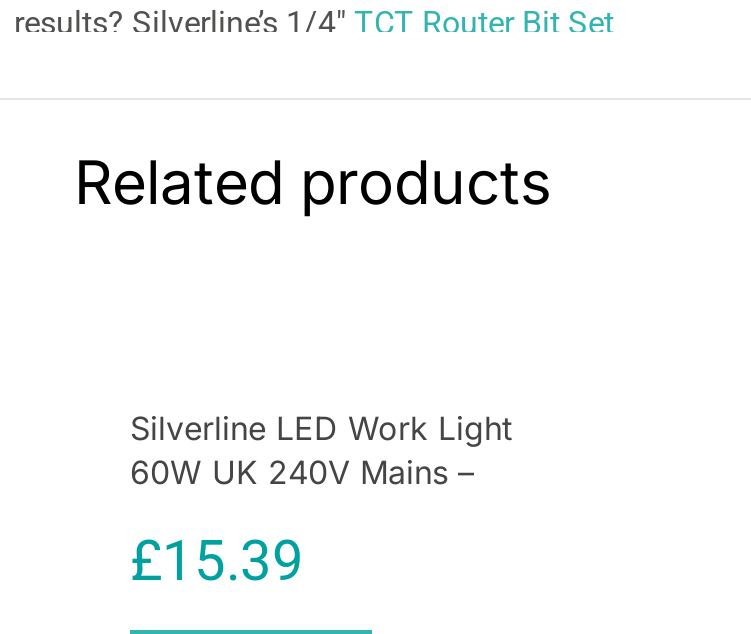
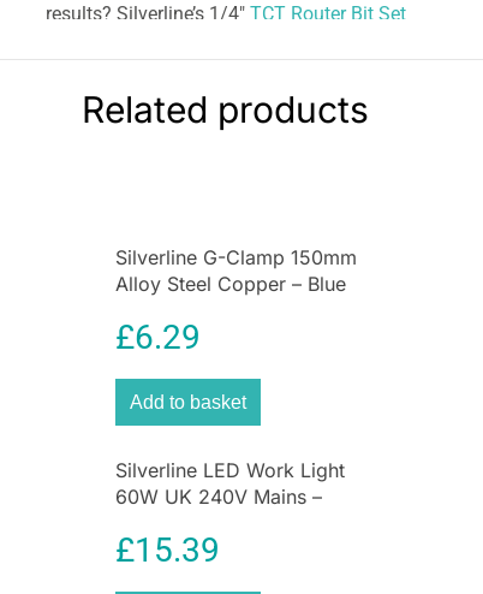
none -> [115,246,357,413] Silverline G-Clamp 150mm | Alloy Steel Copper – Blue | £6.29 | Add to basket

